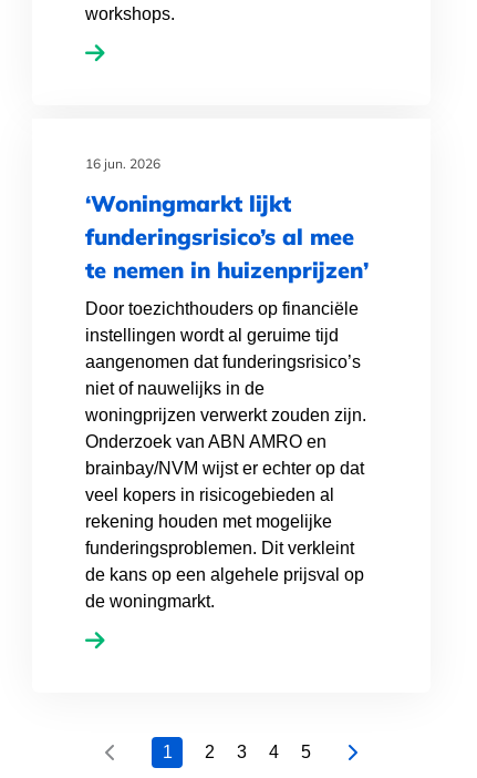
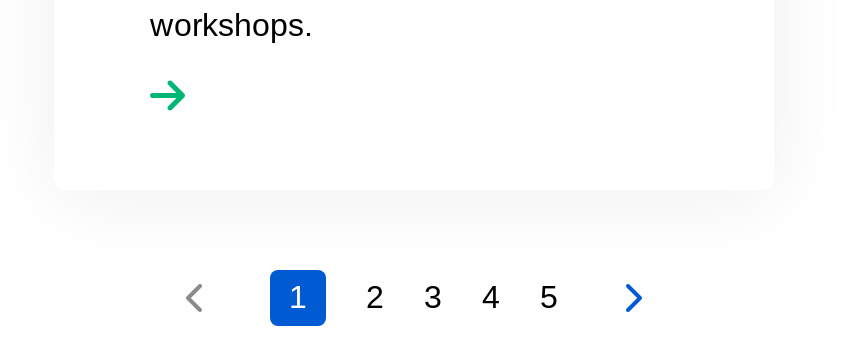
[85,155,369,611] 16 jun. 2026 | ‘Woningmarkt lijkt | funderingsrisico’s al mee | te nemen in huizenprijzen’ | Door toezichthouders op financiële | instellingen wordt al geruime tijd | aangenomen dat funderingsrisico’s | niet of nauwelijks in de | woningprijzen verwerkt zouden zijn. | Onderzoek van ABN AMRO en | brainbay/NVM wijst er echter op dat | veel kopers in risicogebieden al | rekening houden met mogelijke | funderingsproblemen. Dit verkleint | de kans op een algehele prijsval op | de woningmarkt. -> none

